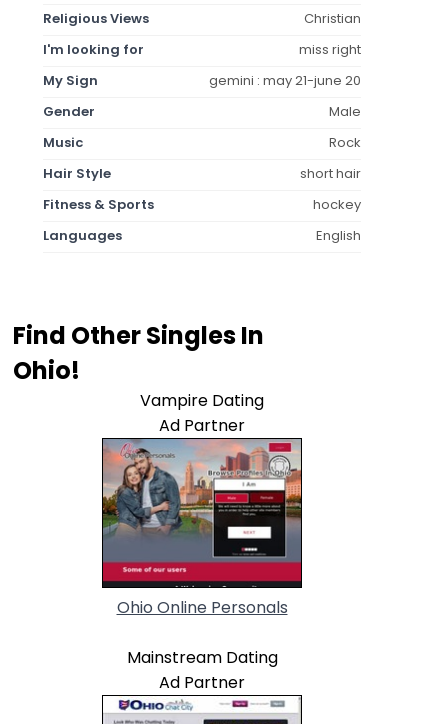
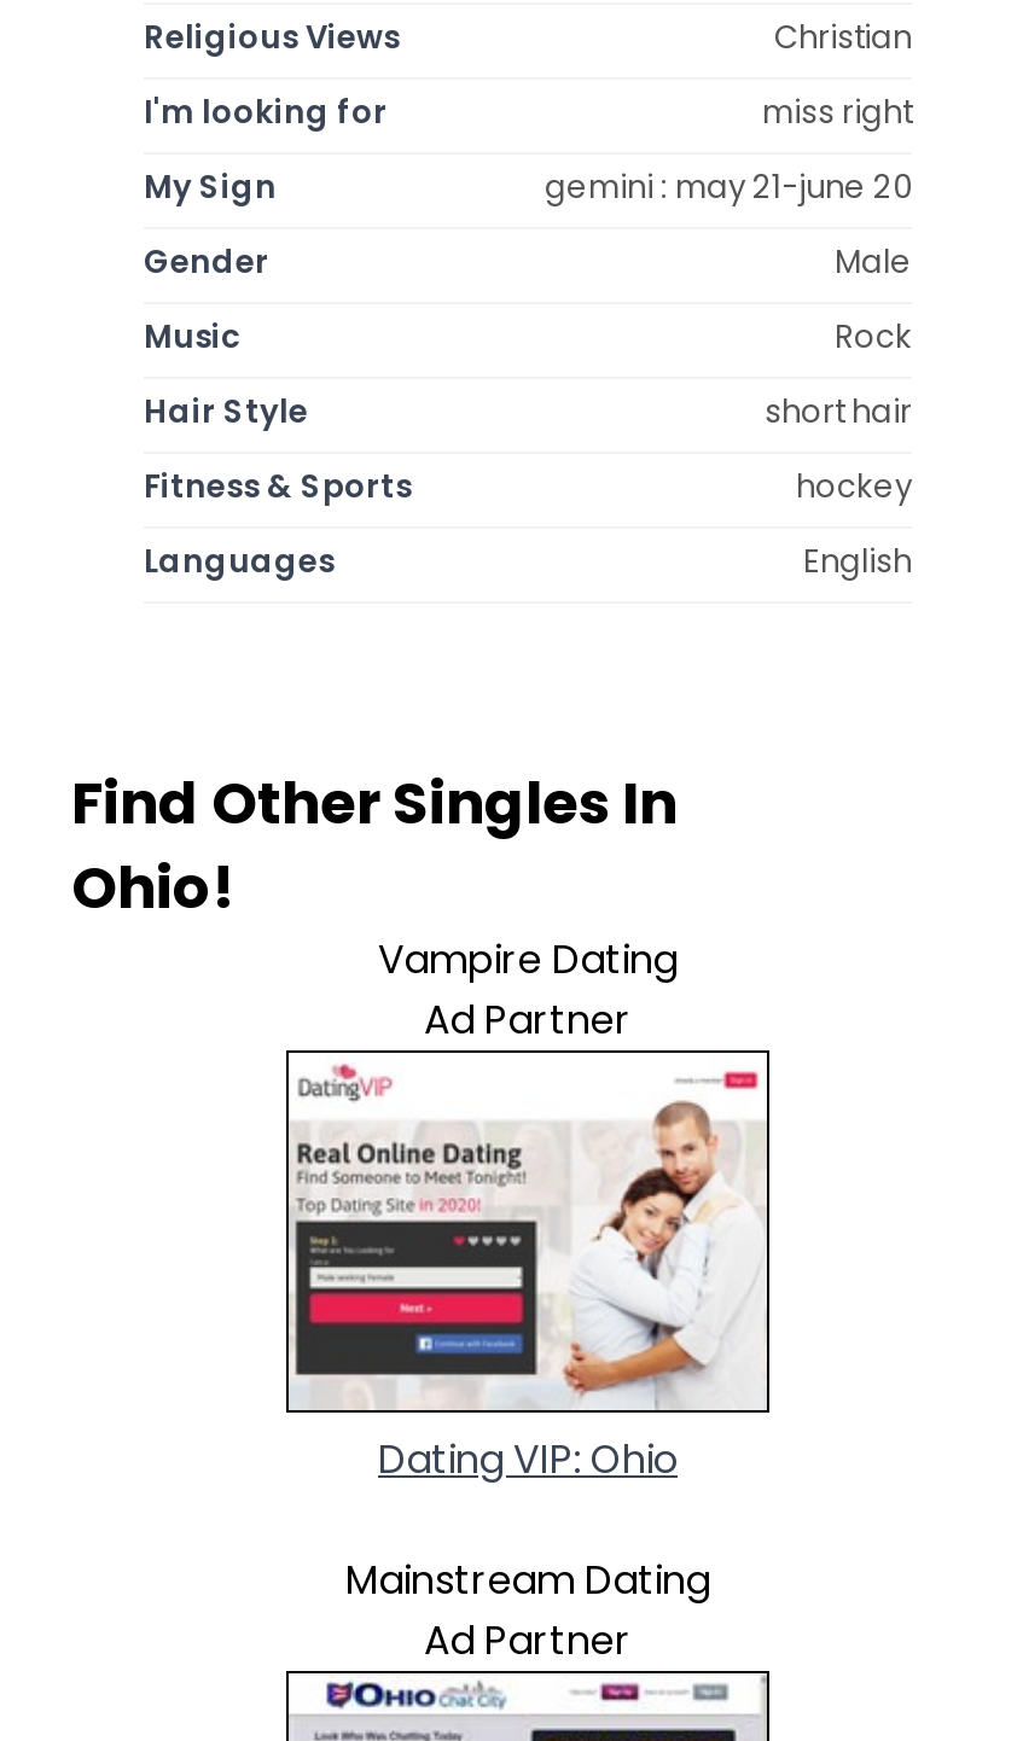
[102,438,302,619] [image] | Ohio Online Personals -> [286,1050,769,1486] [image] | Dating VIP: Ohio

